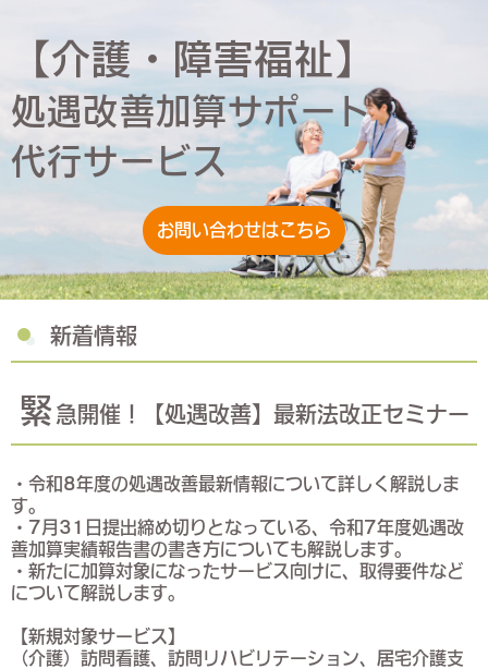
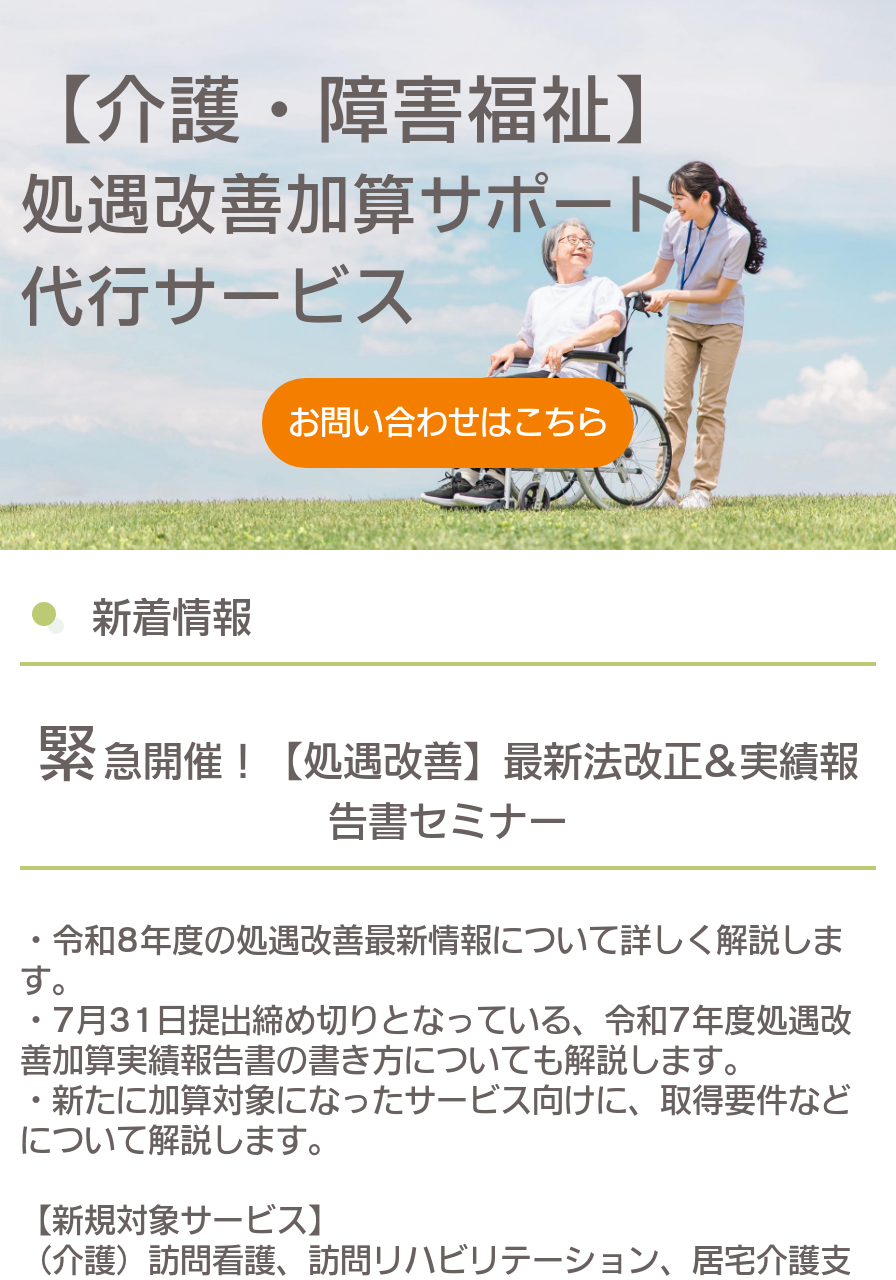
[19,394,469,427] 緊 急開催！【処遇改善】最新法改正セミナー -> [37,723,859,839] 緊 急開催！【処遇改善】最新法改正&実績報 | 告書セミナー

